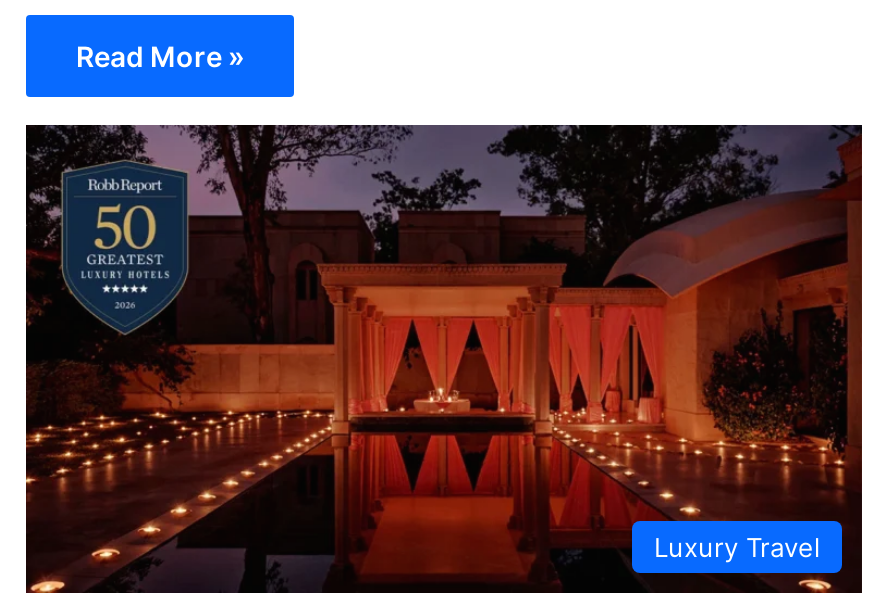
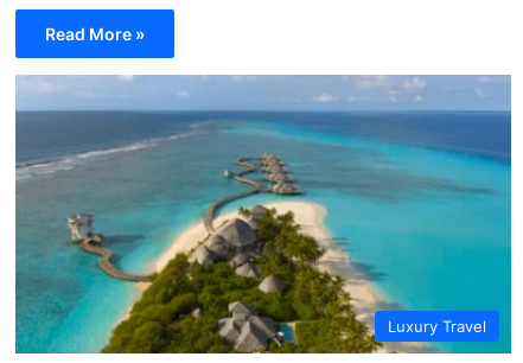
[24,123,864,595] [image] -> [14,75,512,355] [image]

